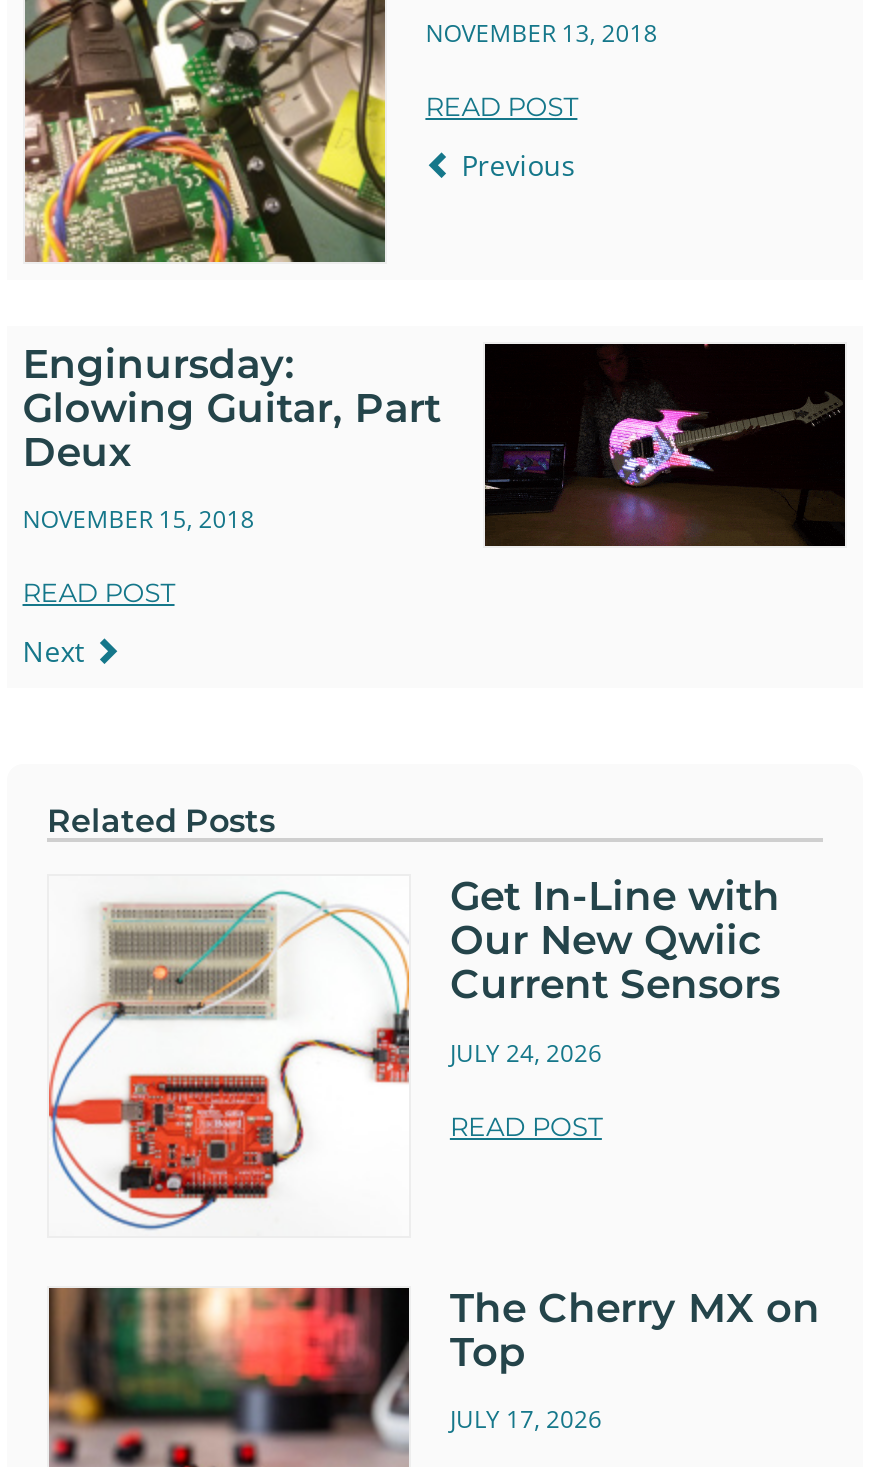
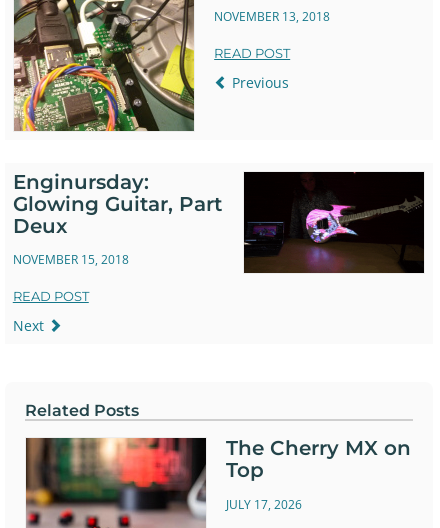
[49,873,780,1230] [image] | Get In-Line with | Our New Qwiic | Current Sensors | JULY 24, 2026 | READ POST -> none

